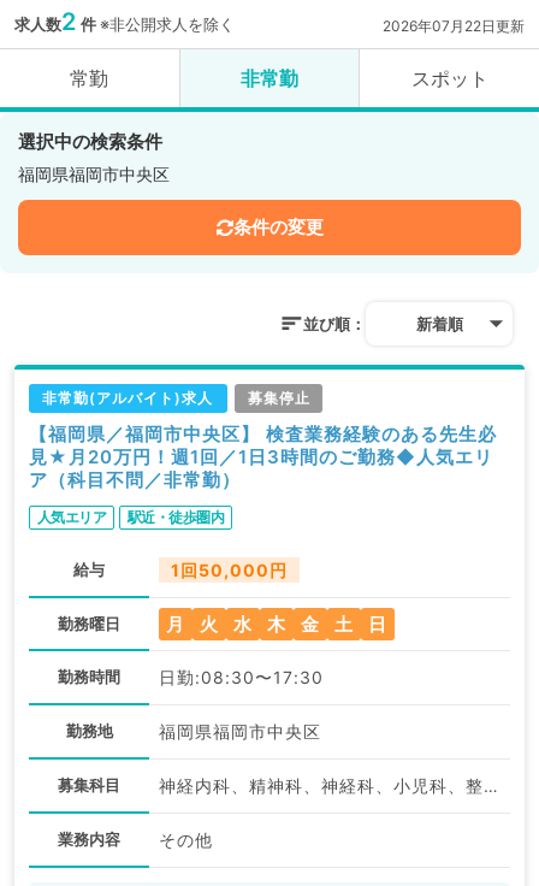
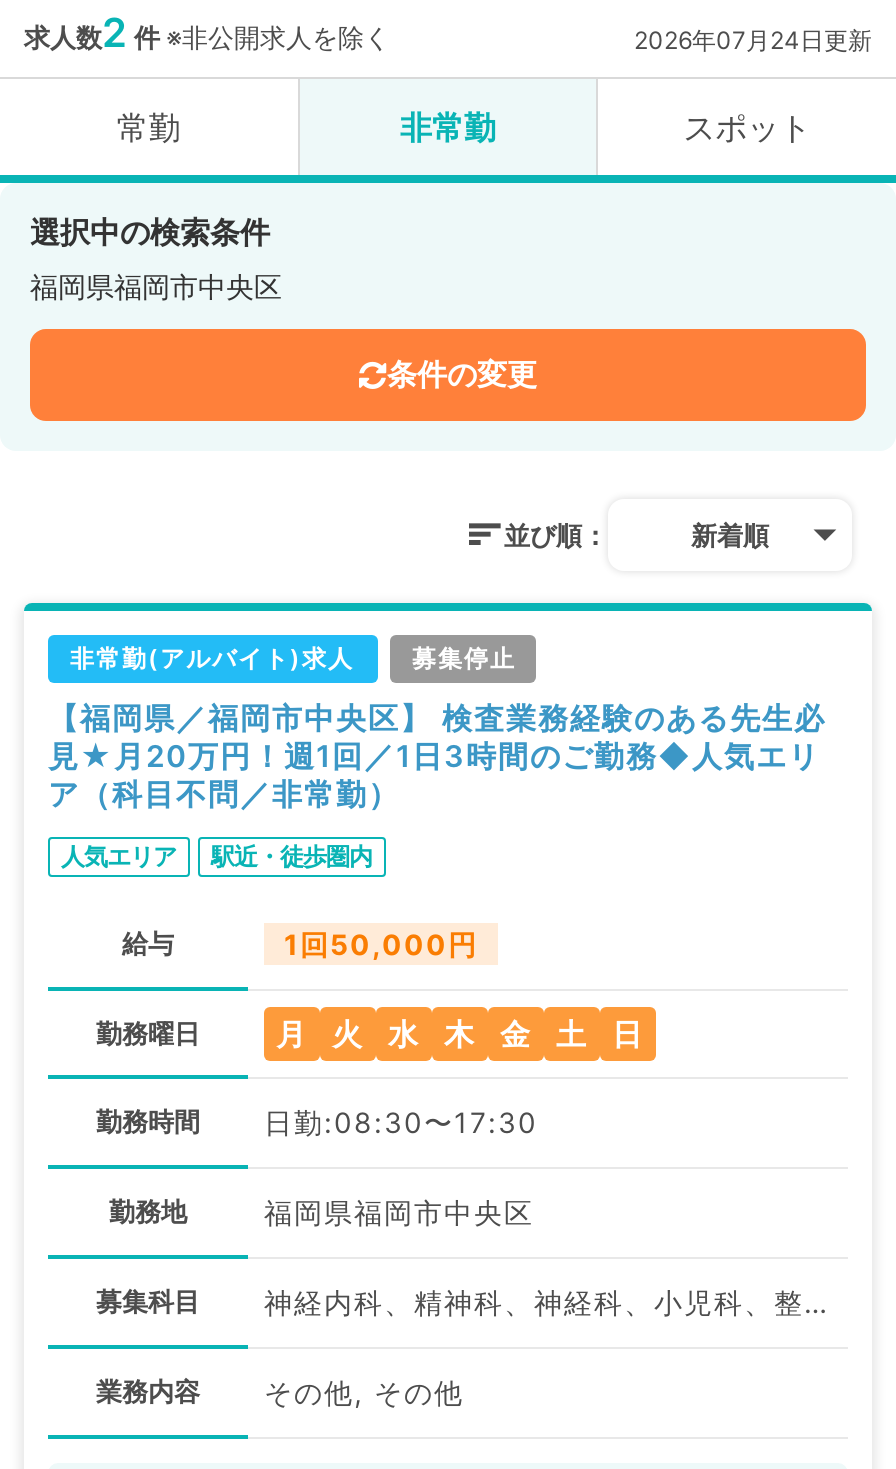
[383,17,525,35] 2026年07月22日更新 -> [634,25,872,55] 2026年07月24日更新
[159,829,213,850] その他 -> [264,1375,464,1409] その他, その他

